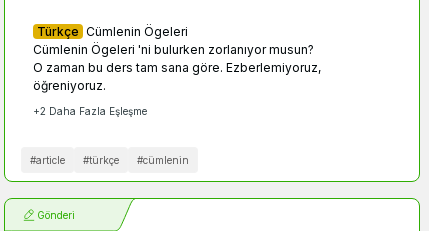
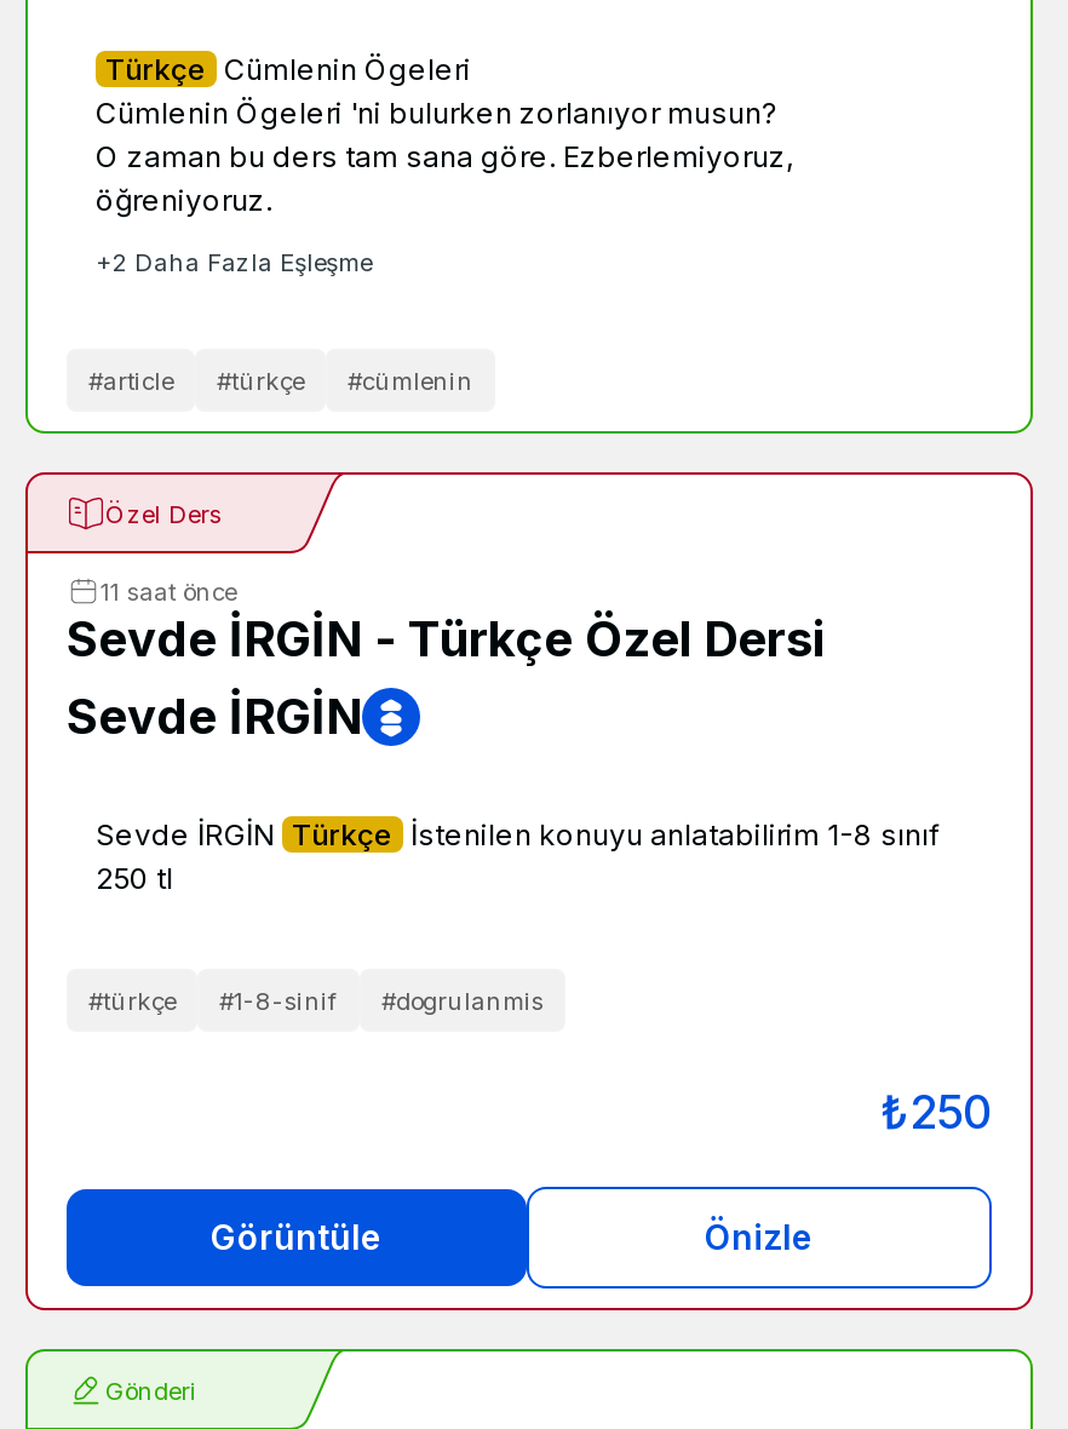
none -> [23,470,1035,1313] [image] | Özel Ders | Sevde İRGİN - Türkçe Özel Dersi
none -> [67,576,992,1257] 11 saat önce | Sevde İRGİN | Sevde İRGİN Türkçe İstenilen konuyu anlatabilirim 1-8 sınıf | 250 tl | #türkçe | #1-8-sinif | #dogrulanmis | ₺250 | Görüntüle | Önizle

